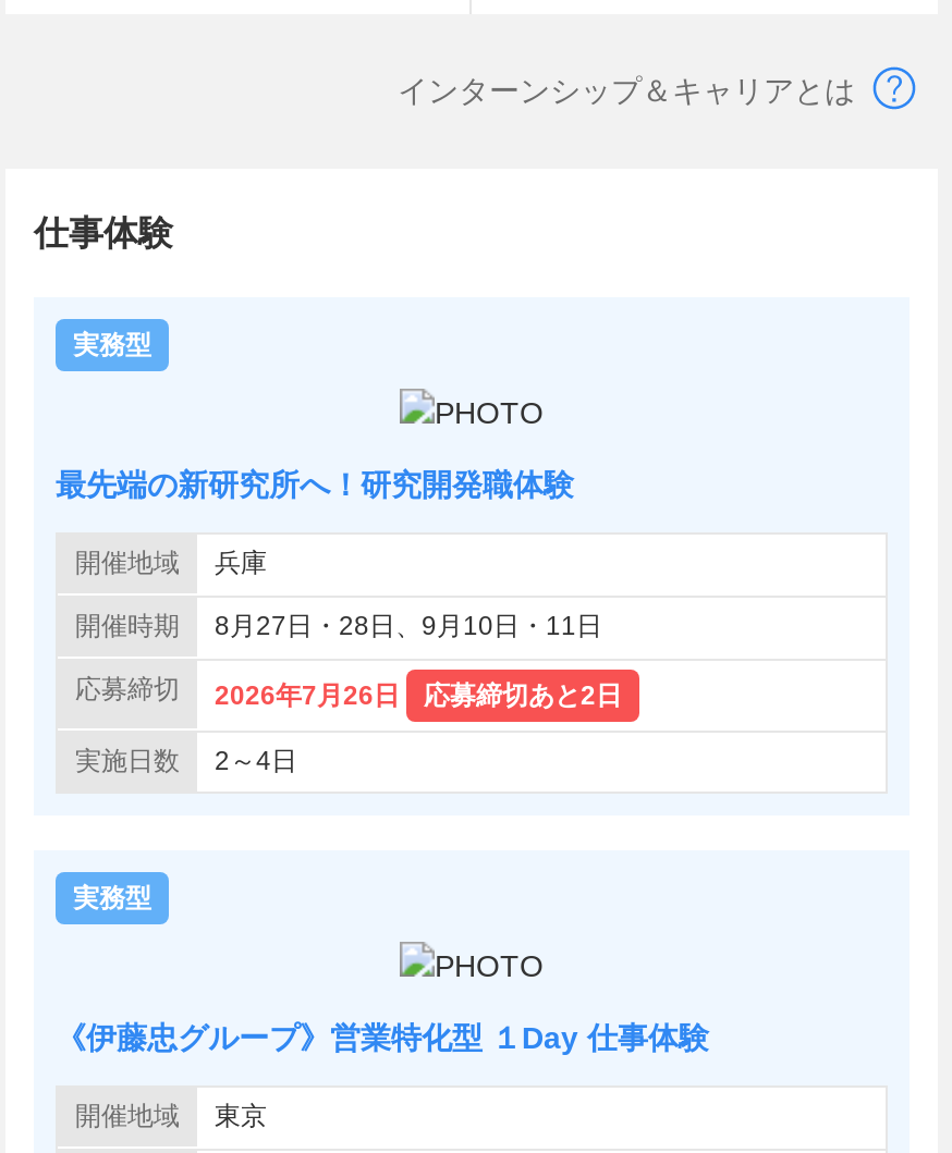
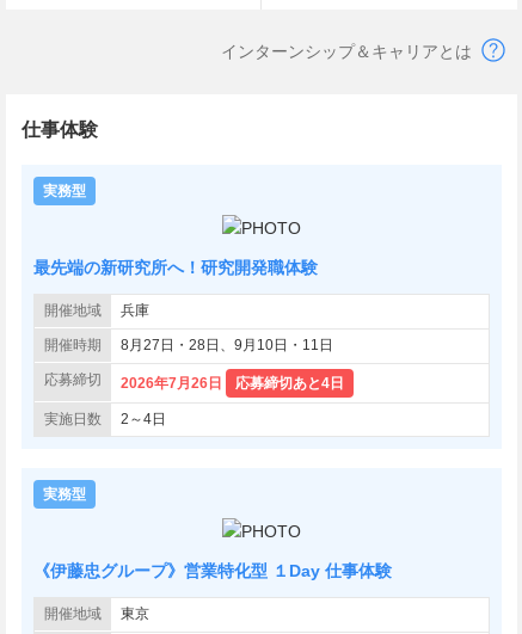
[424,680,622,711] 応募締切あと2日 -> [235,375,344,392] 応募締切あと4日

